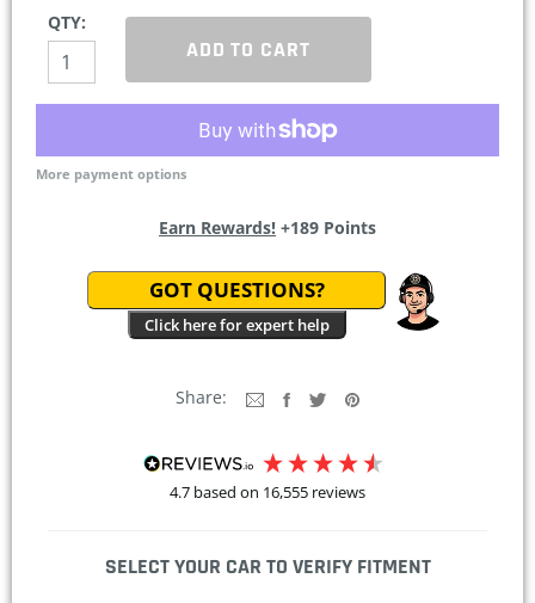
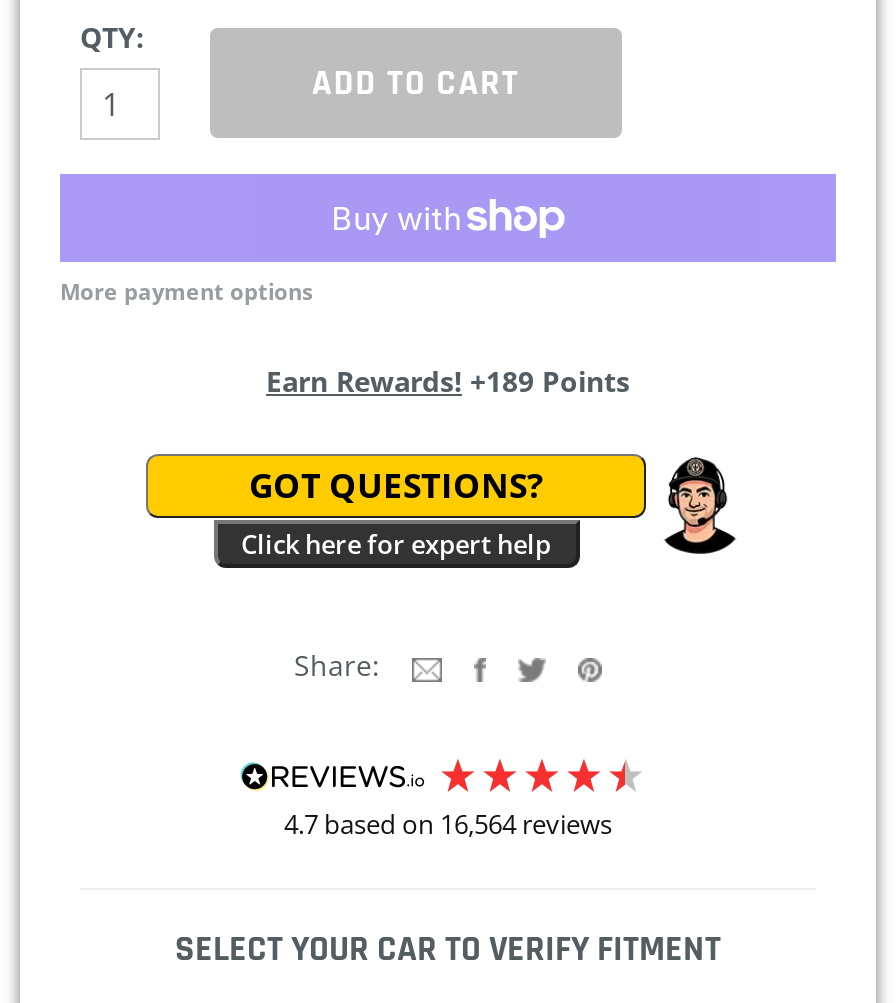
[170,481,365,503] 4.7 based on 16,555 reviews -> [284,806,612,842] 4.7 based on 16,564 reviews

